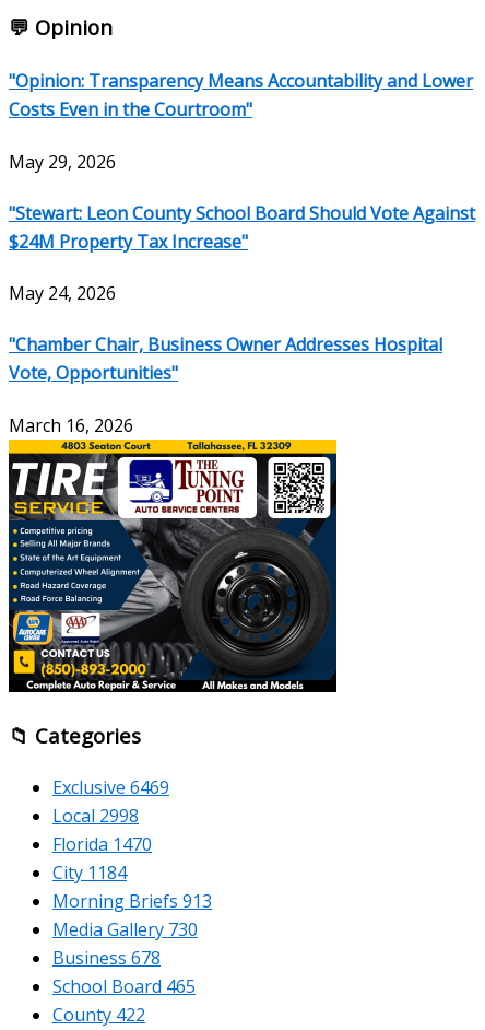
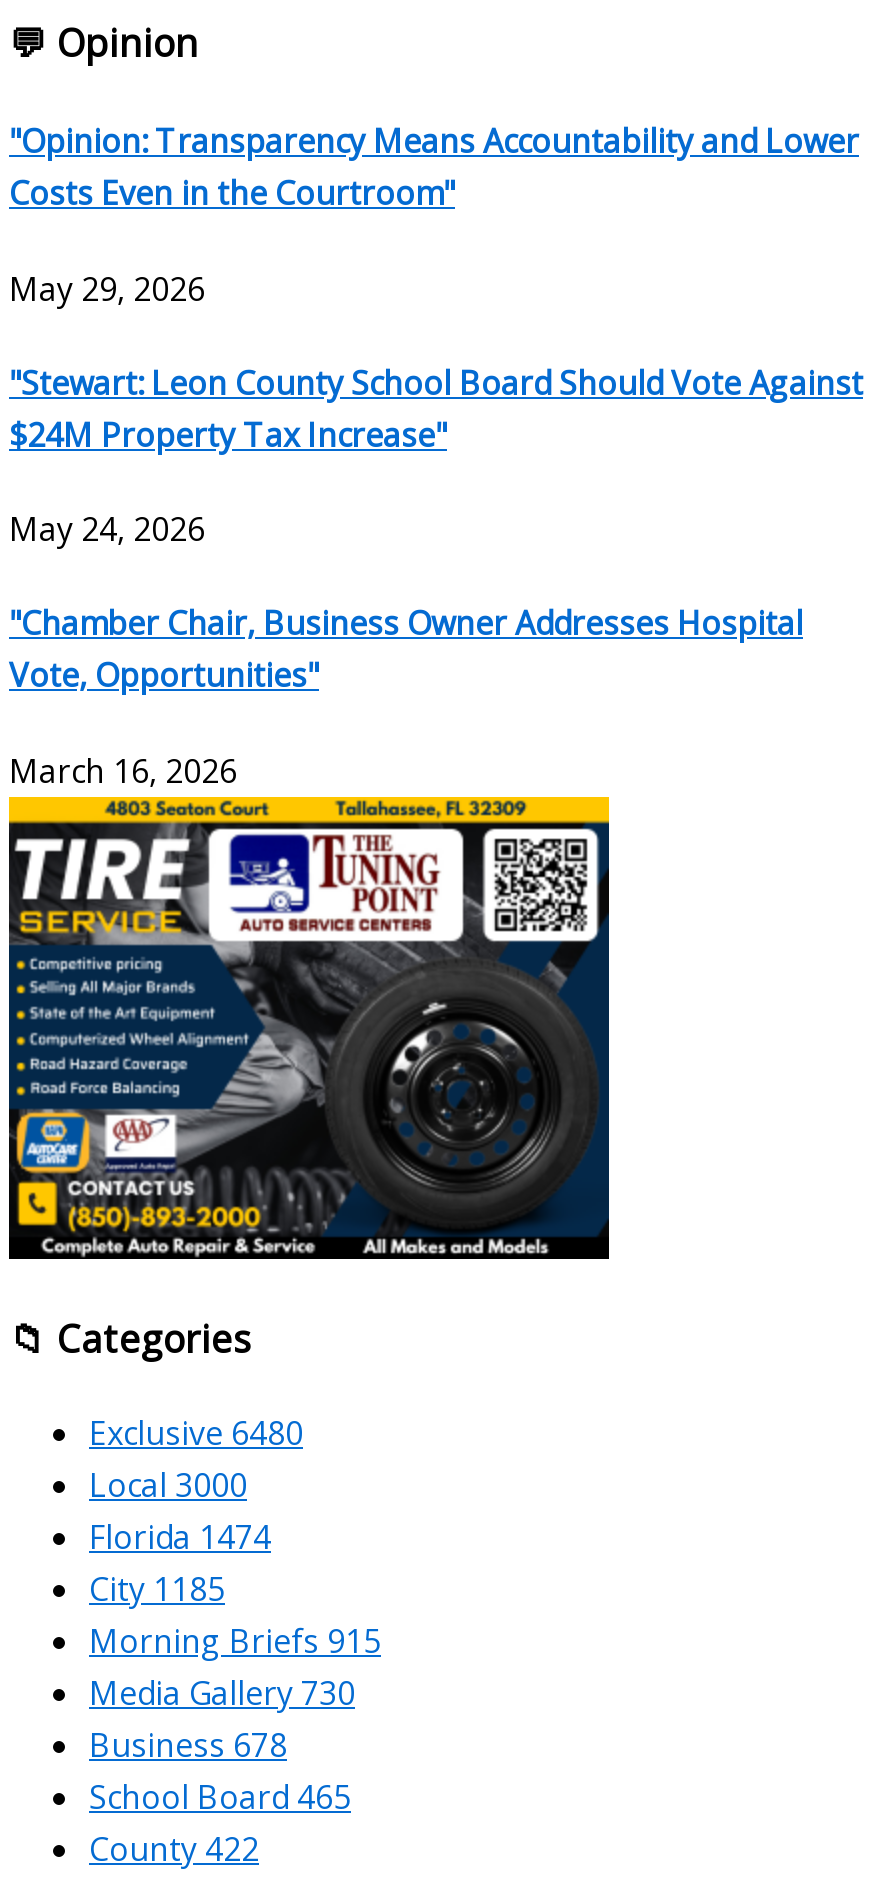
[52,775,169,800] Exclusive 6469 -> [89,1411,303,1455] Exclusive 6480
[52,804,139,828] Local 2998 -> [89,1463,247,1507] Local 3000
[52,832,152,856] Florida 1470 -> [89,1515,271,1559] Florida 1474
[52,861,127,885] City 1184 -> [89,1567,225,1611] City 1185
[52,889,212,913] Morning Briefs 913 -> [89,1619,381,1663] Morning Briefs 915

